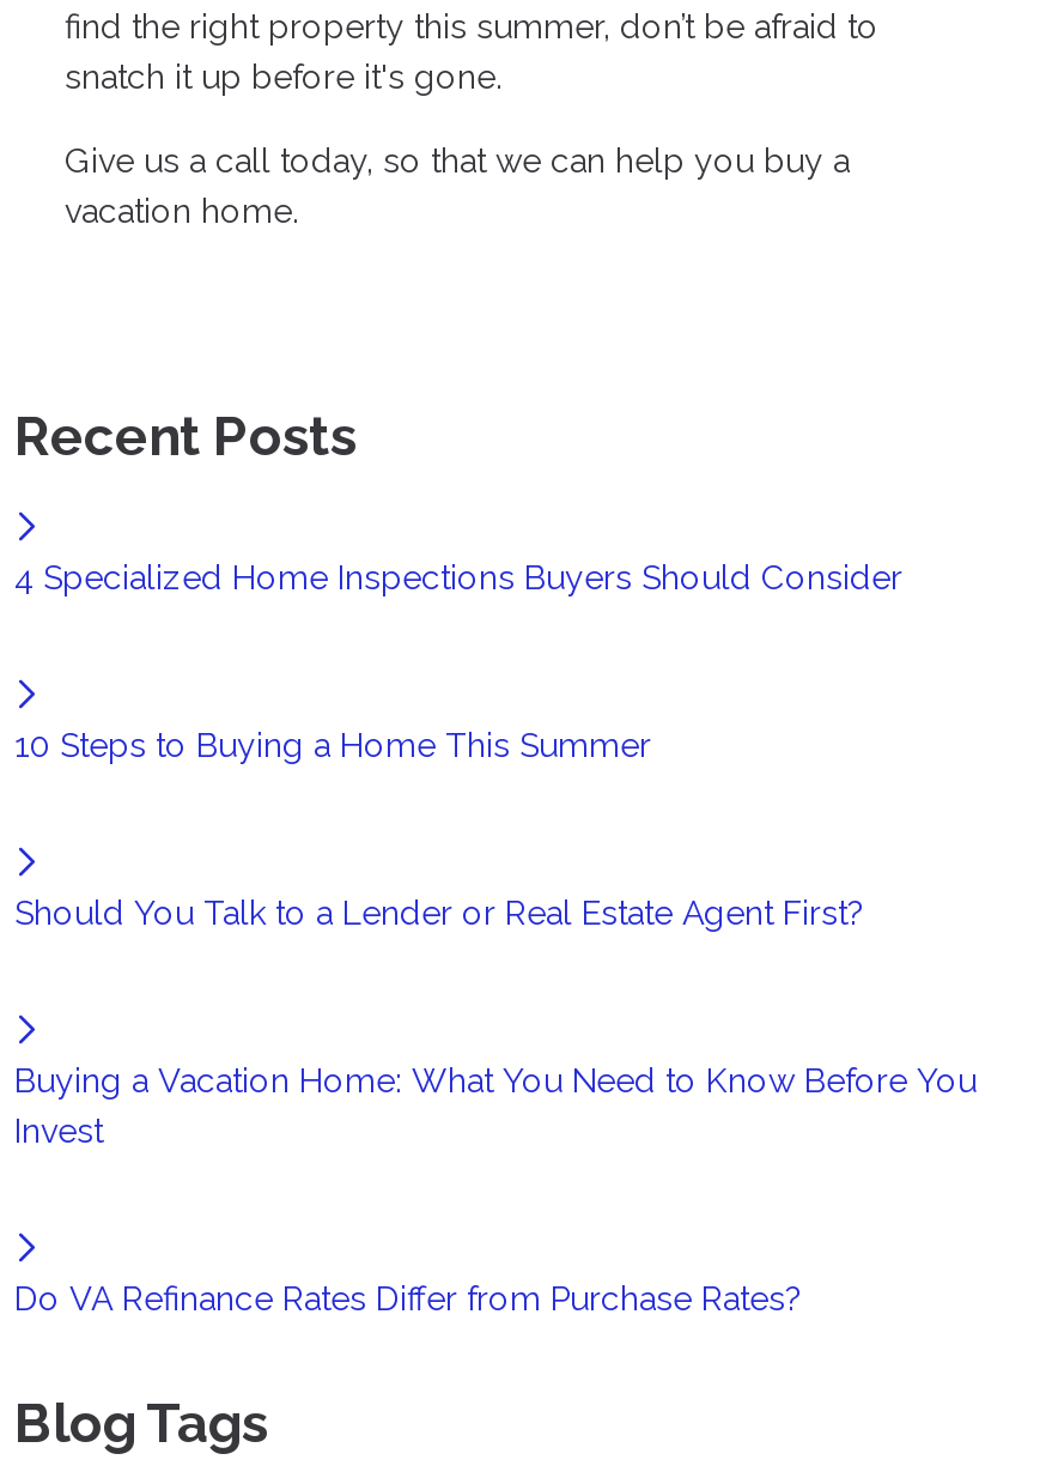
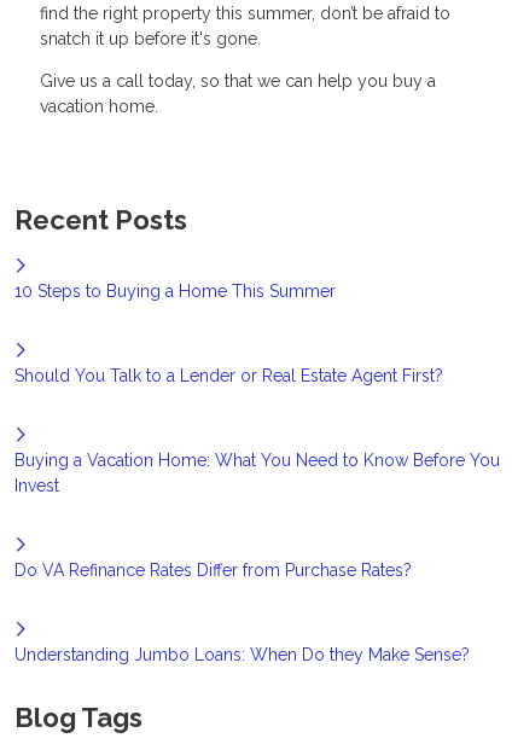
[14,559,902,597] 4 Specialized Home Inspections Buyers Should Consider -> none
moved [14,726,977,1318] -> [14,282,500,580]: 10 Steps to Buying a Home This Summer | Should You Talk to a Lender or Real Estate Agent First? | Buying a Vacation Home: What You Need to Know Before You | Invest | Do VA Refinance Rates Differ from Purchase Rates?
none -> [14,645,470,665] Understanding Jumbo Loans: When Do they Make Sense?

